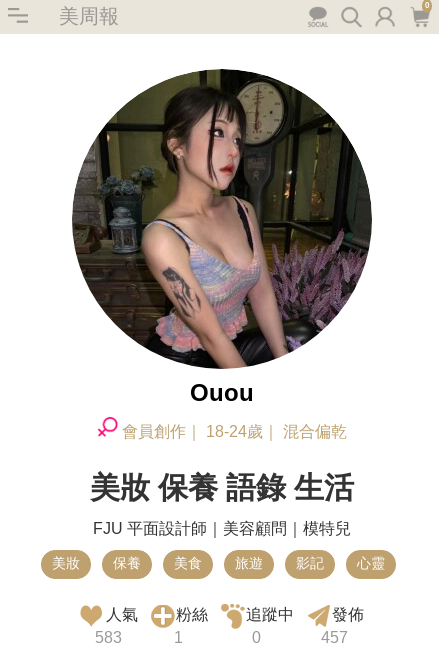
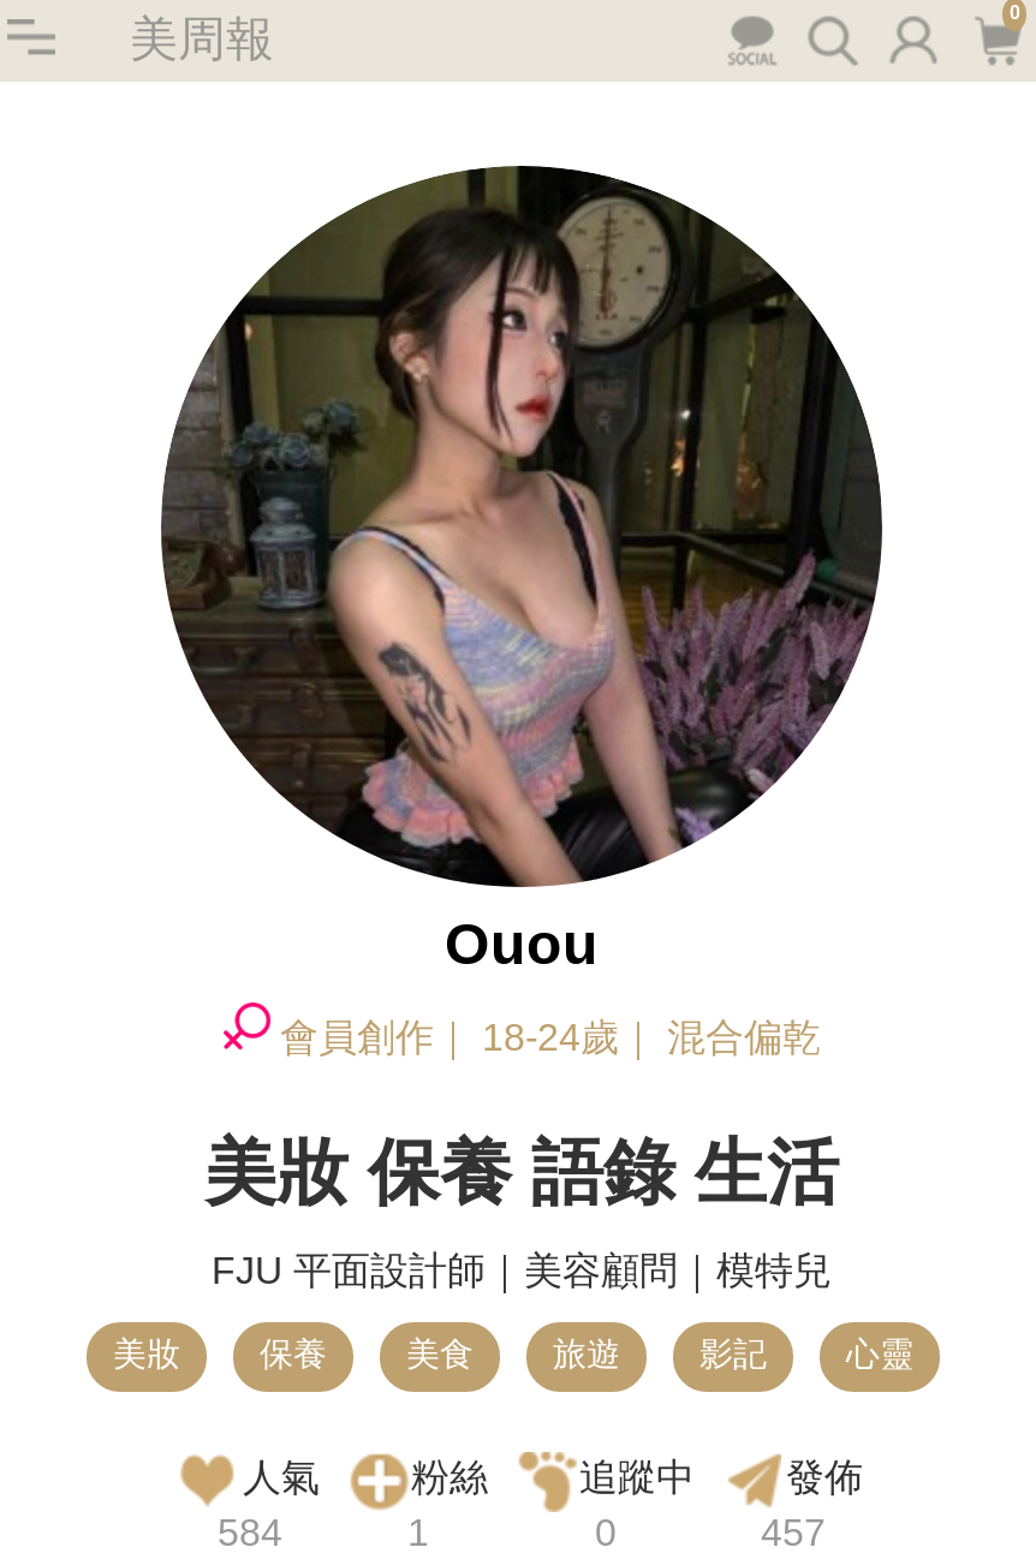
[95,629,122,646] 583 -> [218,1512,282,1553] 584

